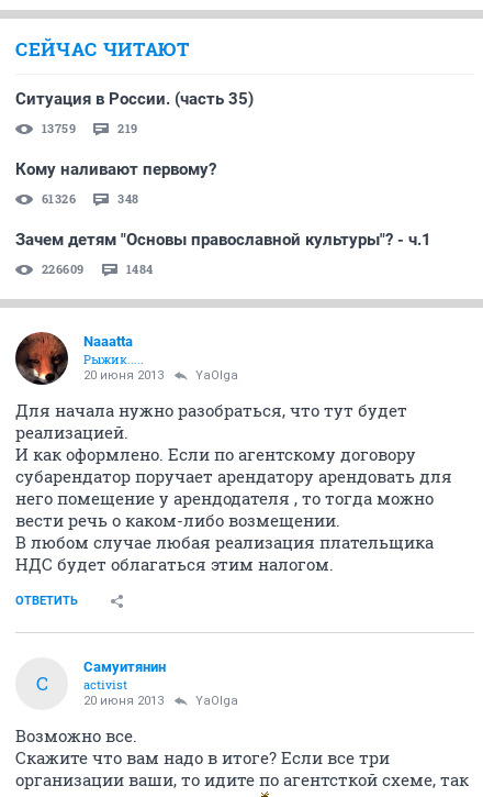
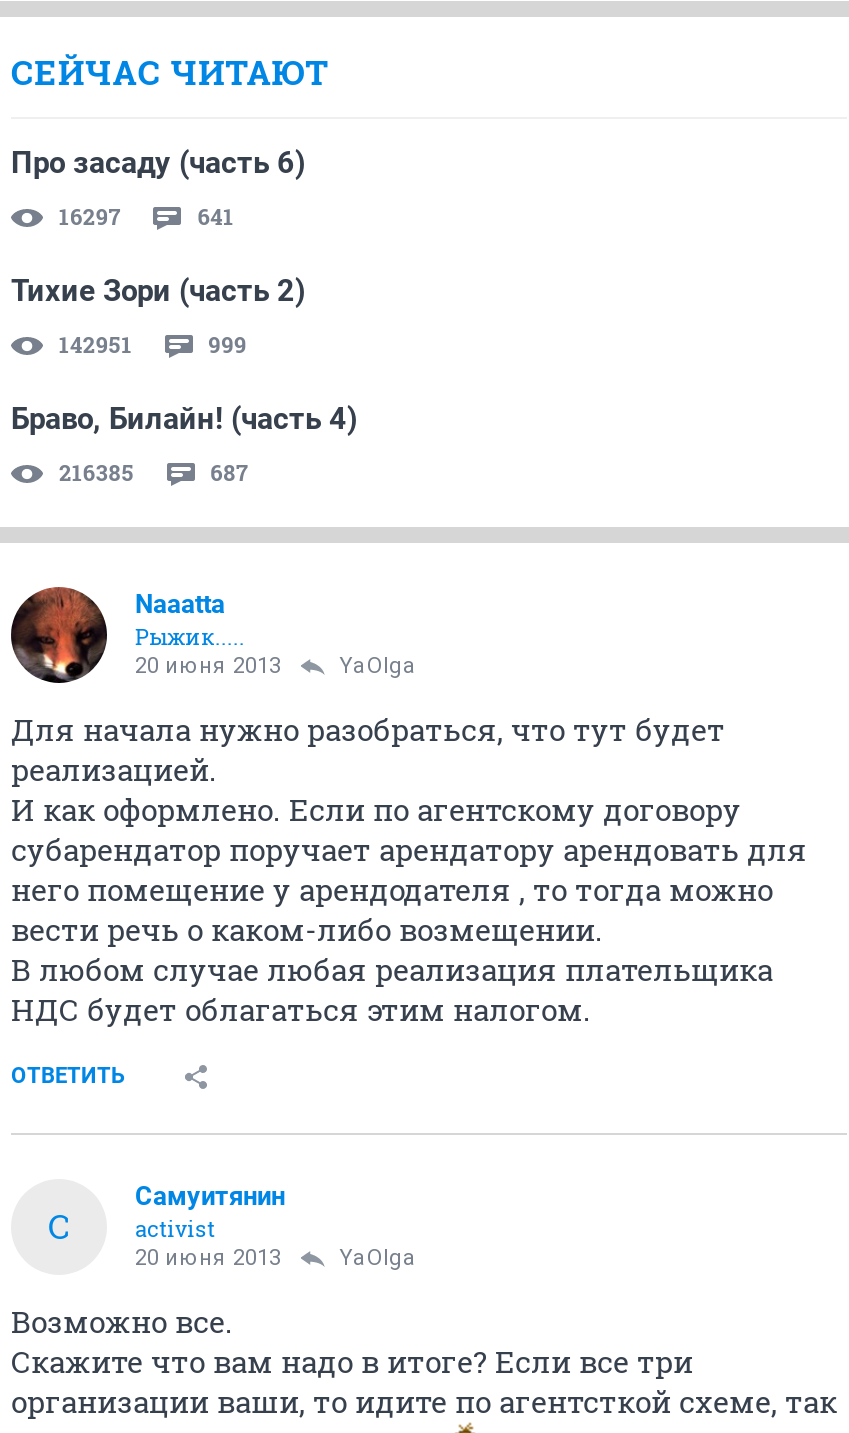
[15,89,254,109] Ситуация в России. (часть 35) -> [11,145,305,181] Про засаду (часть 6)
[42,120,138,136] 13759 | 219 -> [59,201,234,231] 16297 | 641
[15,159,216,179] Кому наливают первому? -> [11,273,305,309] Тихие Зори (часть 2)
[42,190,139,207] 61326 | 348 -> [59,329,247,359] 142951 | 999
[15,230,431,249] Зачем детям "Основы православной культуры"? - ч.1 -> [11,401,357,437] Браво, Билайн! (часть 4)
[42,260,153,277] 226609 | 1484 -> [59,457,249,487] 216385 | 687

